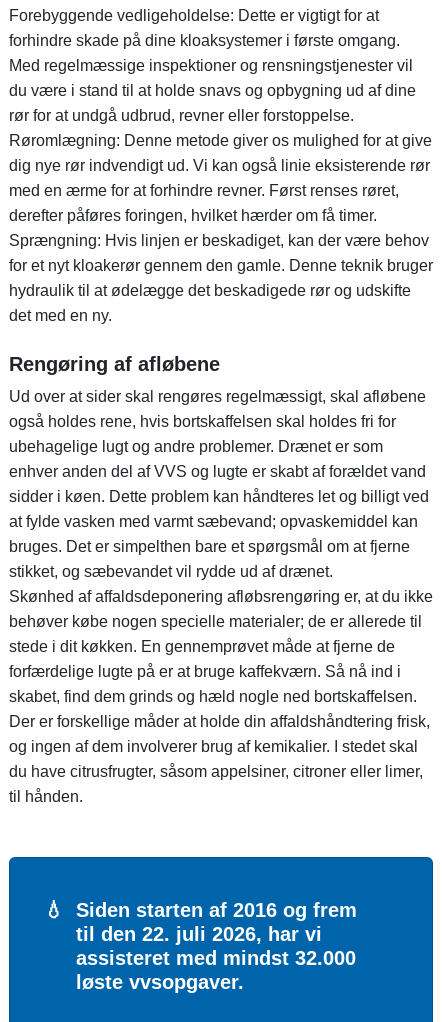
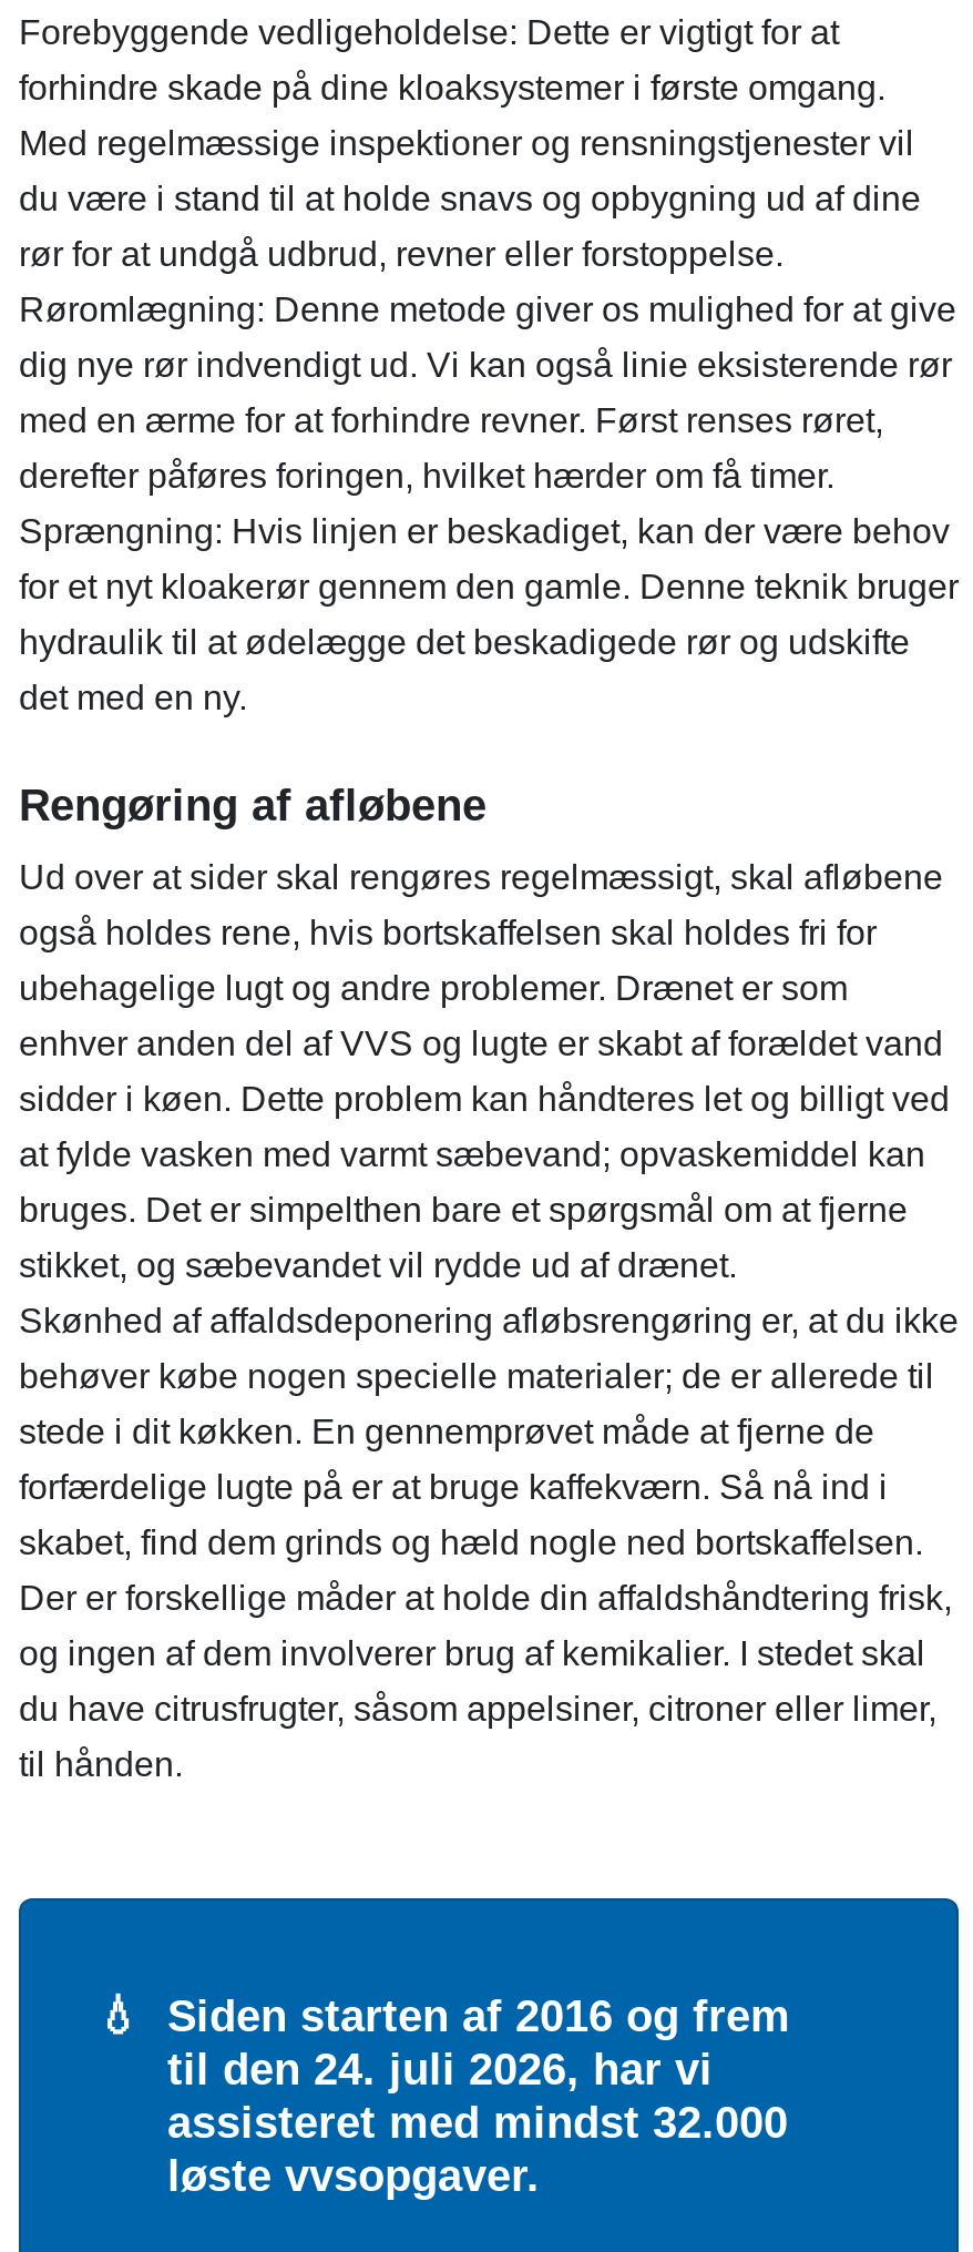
[76,923,322,945] til den 22. juli 2026, har vi -> [167,2045,713,2094] til den 24. juli 2026, har vi

